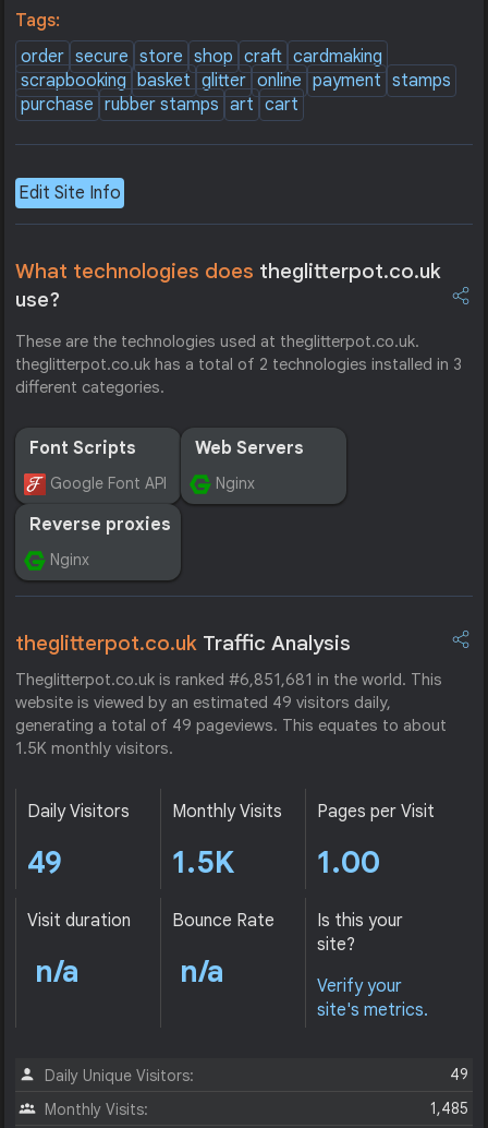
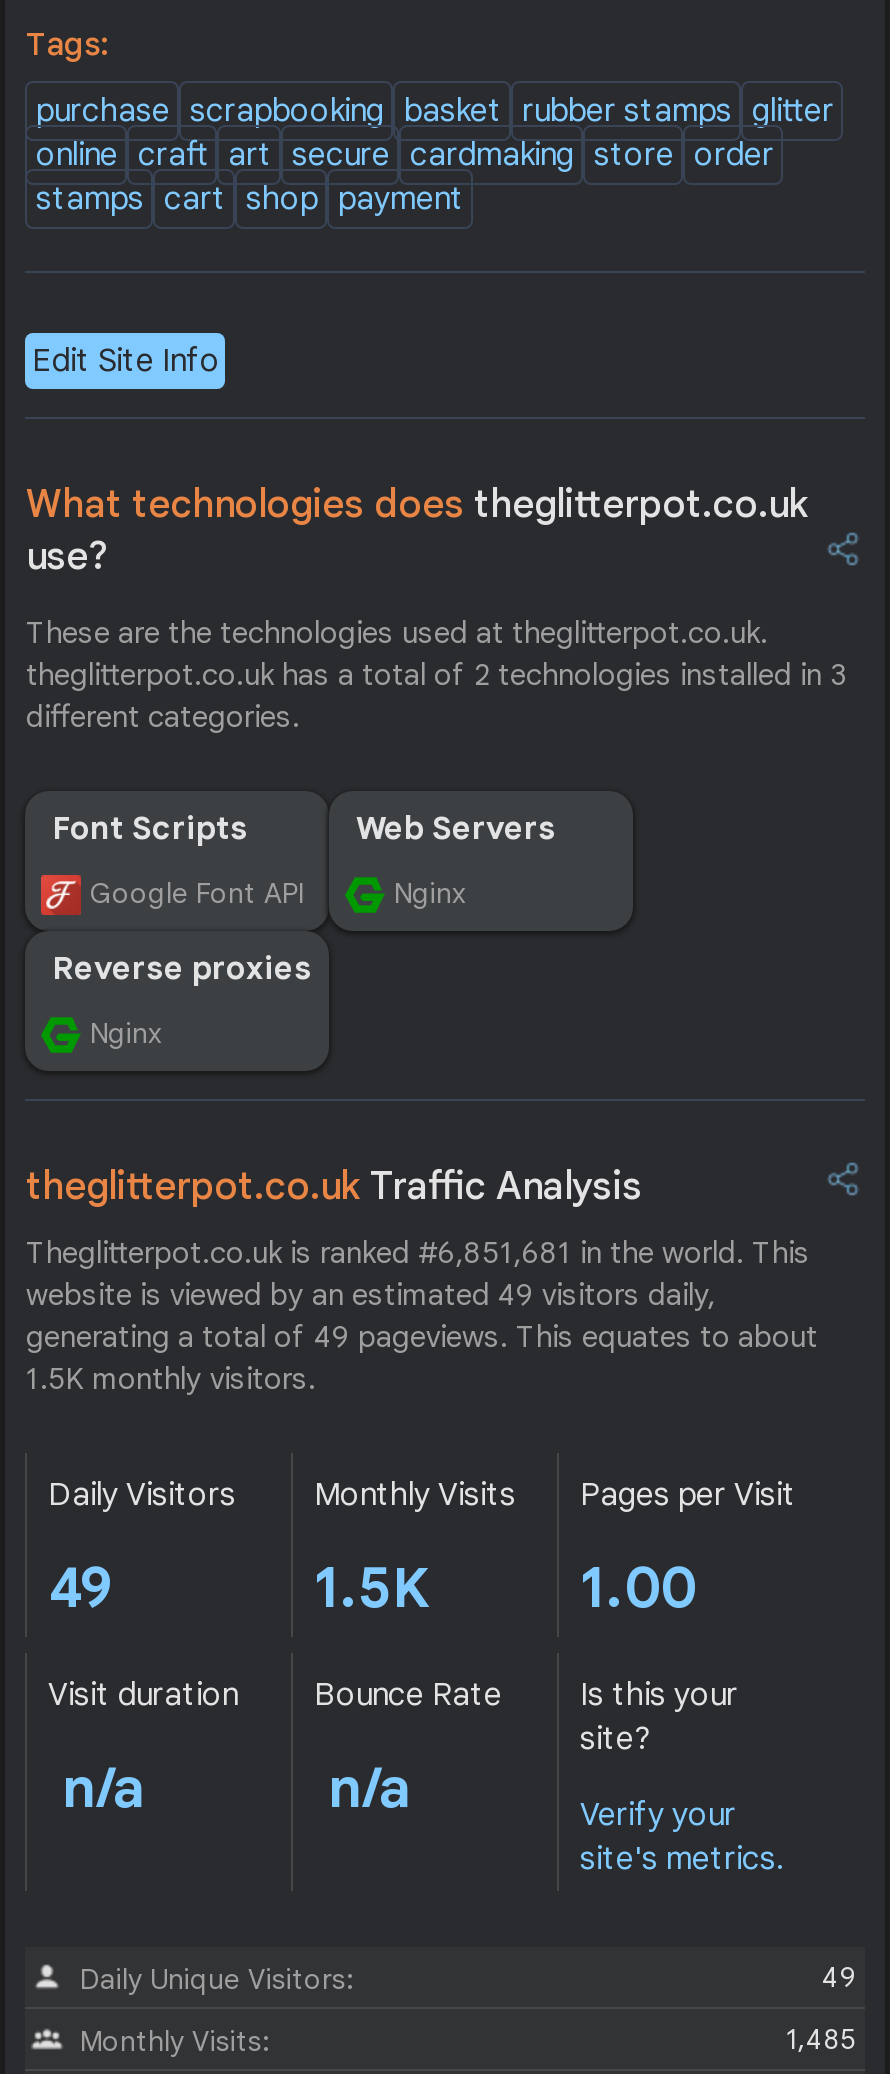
[21,46,452,116] order secure store shop craft cardmaking | scrapbooking basket glitter online payment stamps | purchase rubber stamps art cart -> [36,91,834,219] purchase scrapbooking basket rubber stamps glitter | online craft art secure cardmaking store order | stamps cart shop payment

